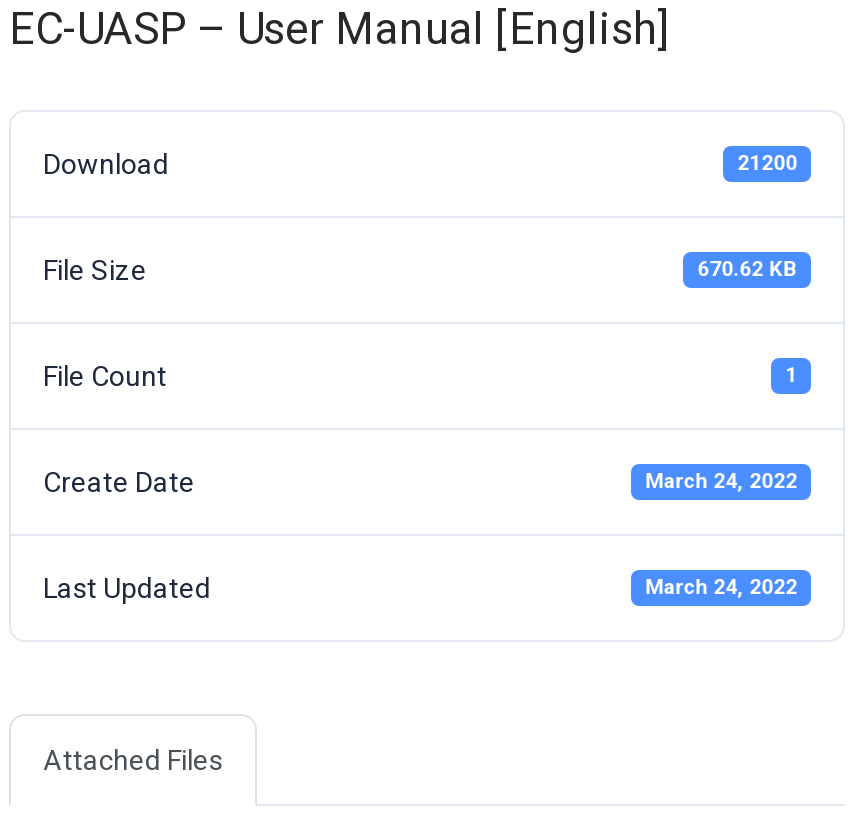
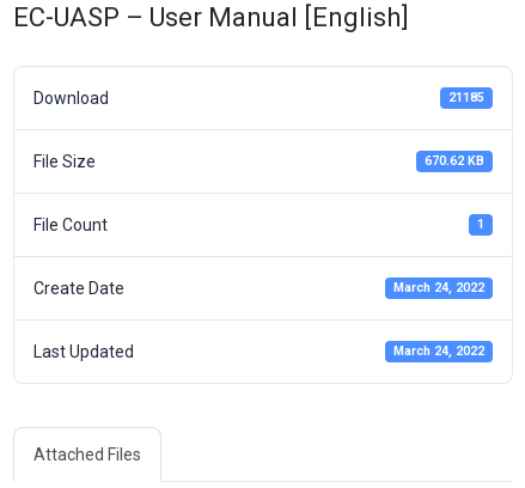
[737,150,797,176] 21200 -> [449,90,485,105] 21185

